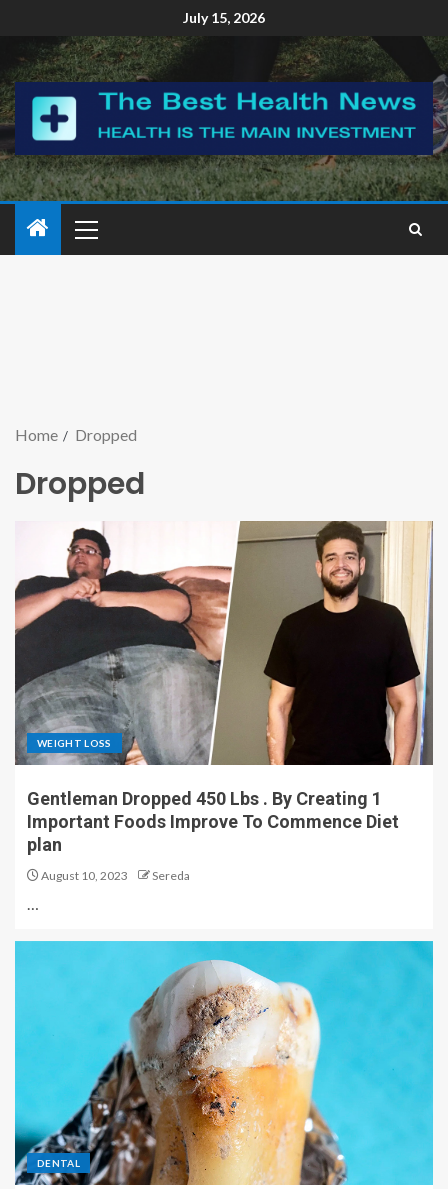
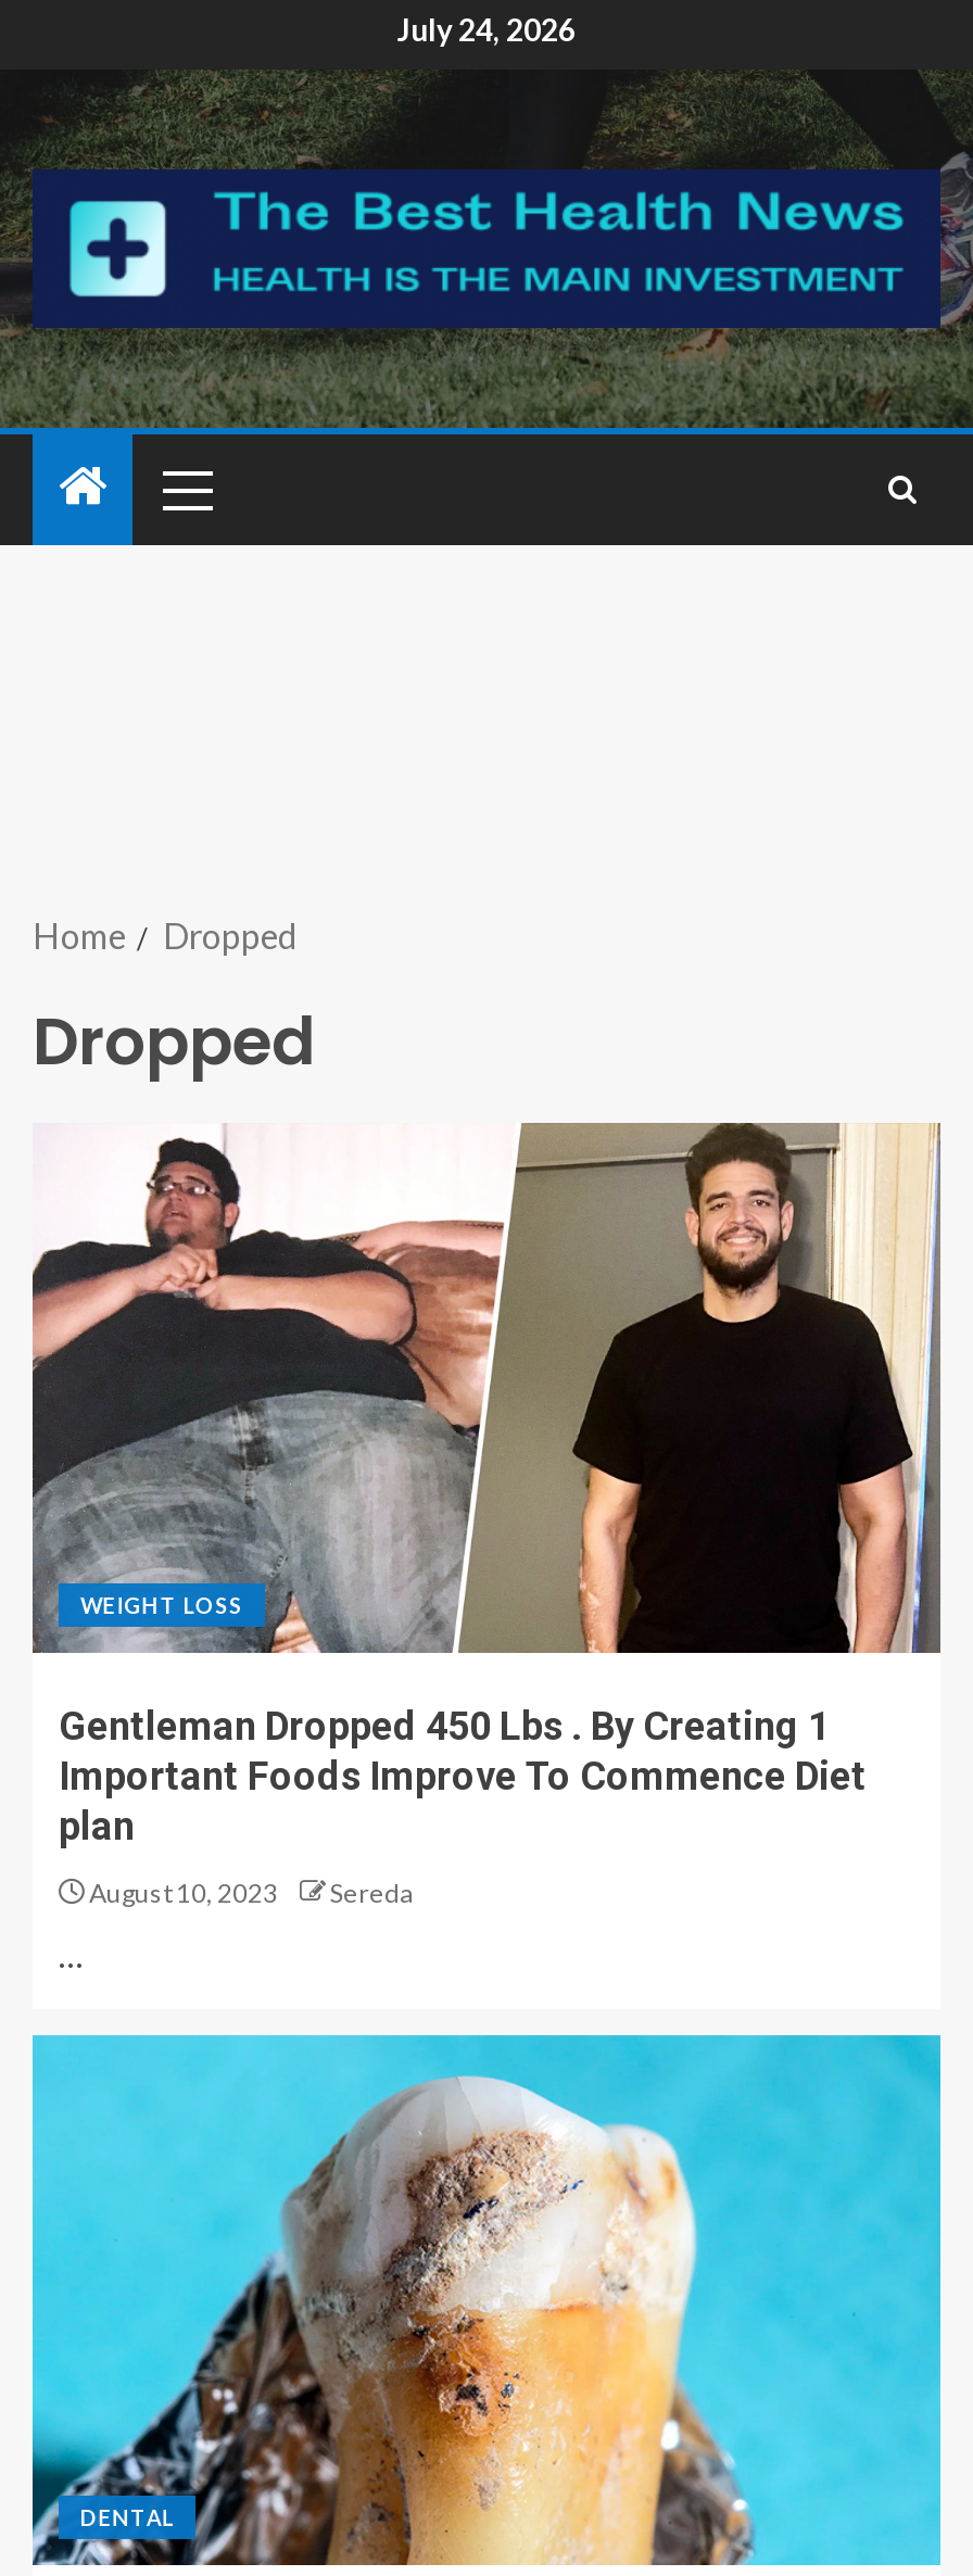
[183,9,265,26] July 15, 2026 -> [397,11,576,48] July 24, 2026

